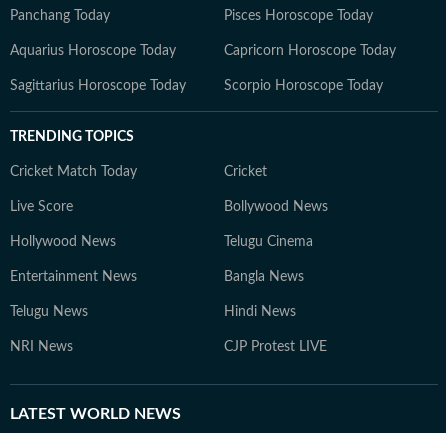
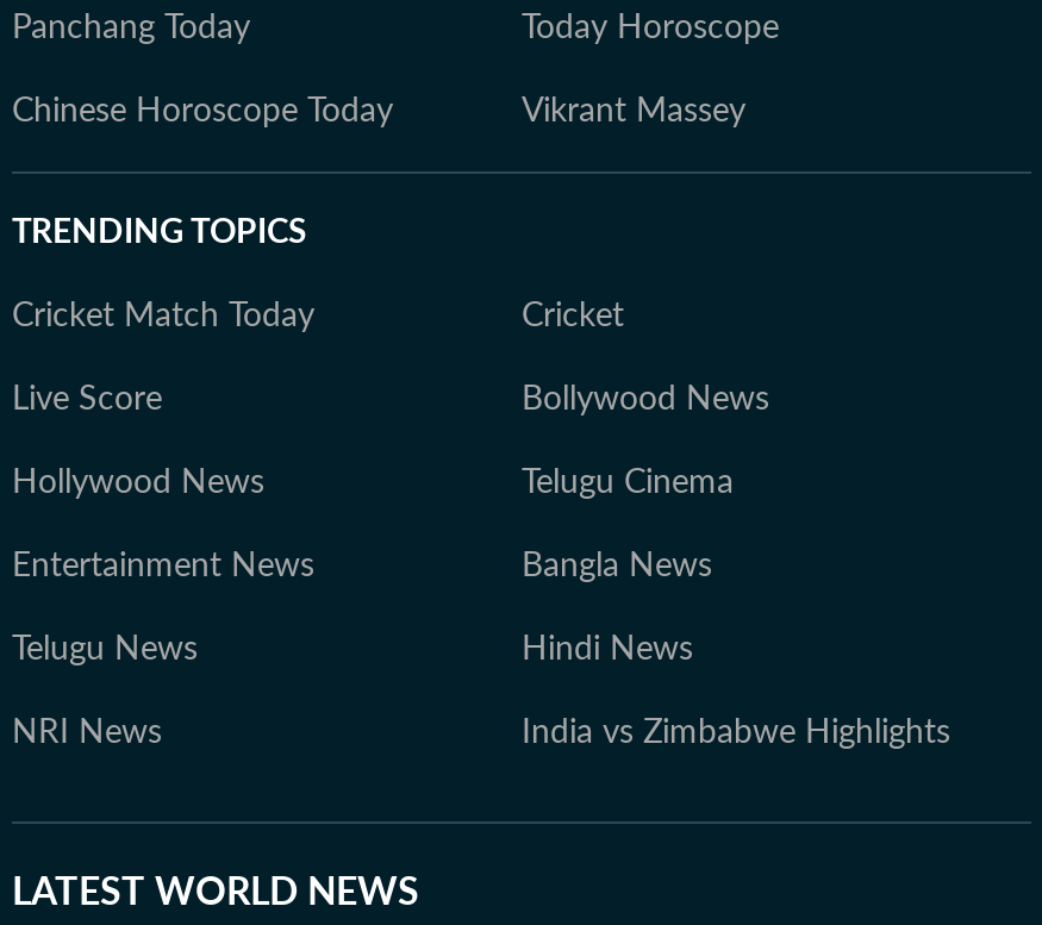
[10,9,396,93] Pisces Horoscope Today | Aquarius Horoscope Today | Capricorn Horoscope Today | Sagittarius Horoscope Today | Scorpio Horoscope Today -> [12,12,779,129] Today Horoscope | Chinese Horoscope Today | Vikrant Massey
[224,340,327,354] CJP Protest LIVE -> [522,717,950,750] India vs Zimbabwe Highlights

